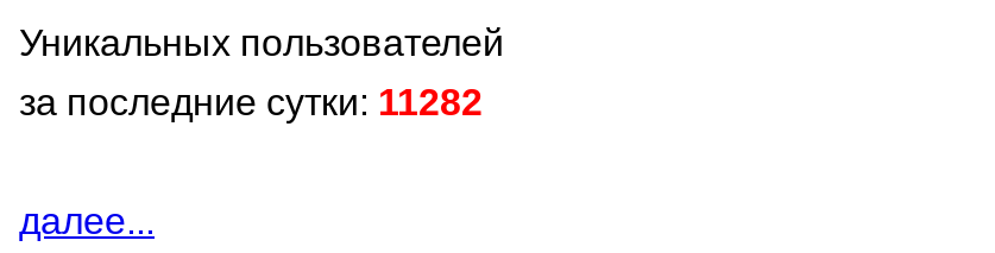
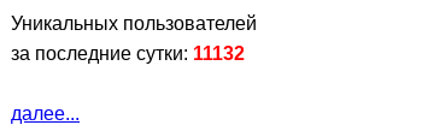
[19,82,483,122] за последние сутки: 11282 -> [11,43,245,64] за последние сутки: 11132

